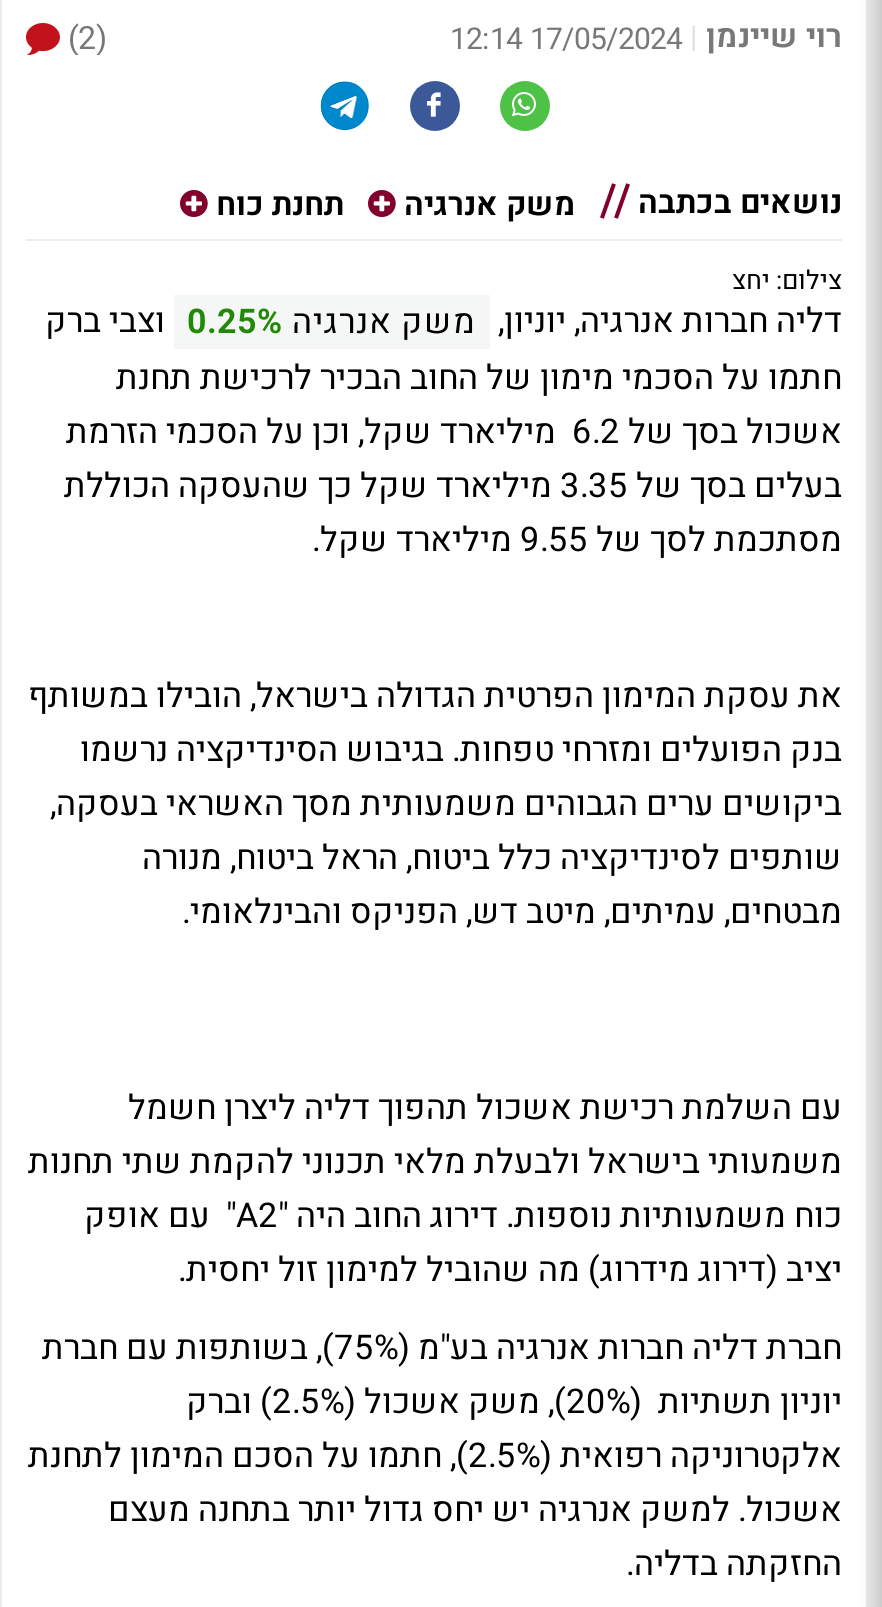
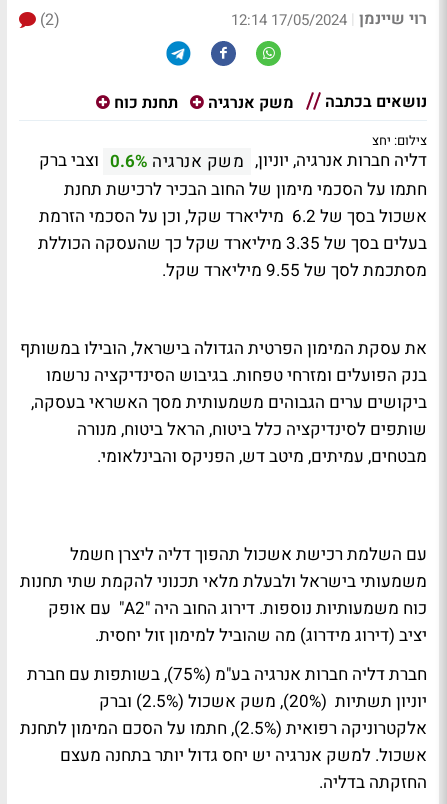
[45,297,842,348] דליה חברות אנרגיה, יוניון, משק אנרגיה 0.25% וצבי ברק -> [38,149,427,174] דליה חברות אנרגיה, יוניון, משק אנרגיה 0.6% וצבי ברק

